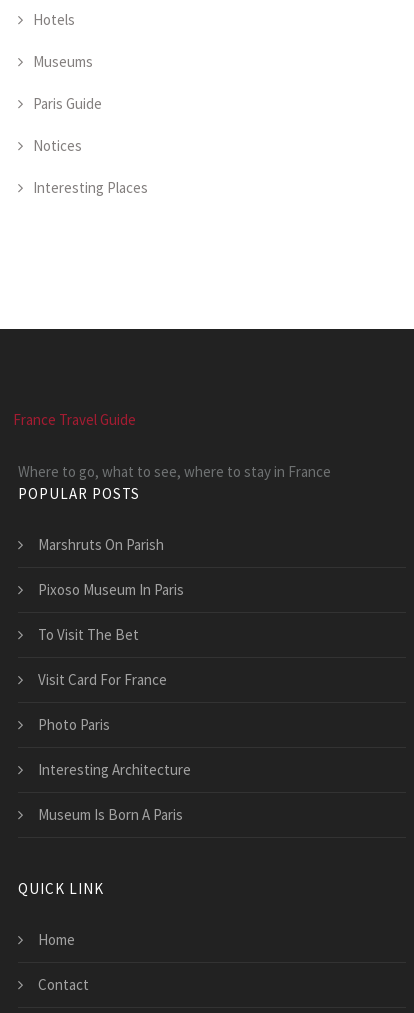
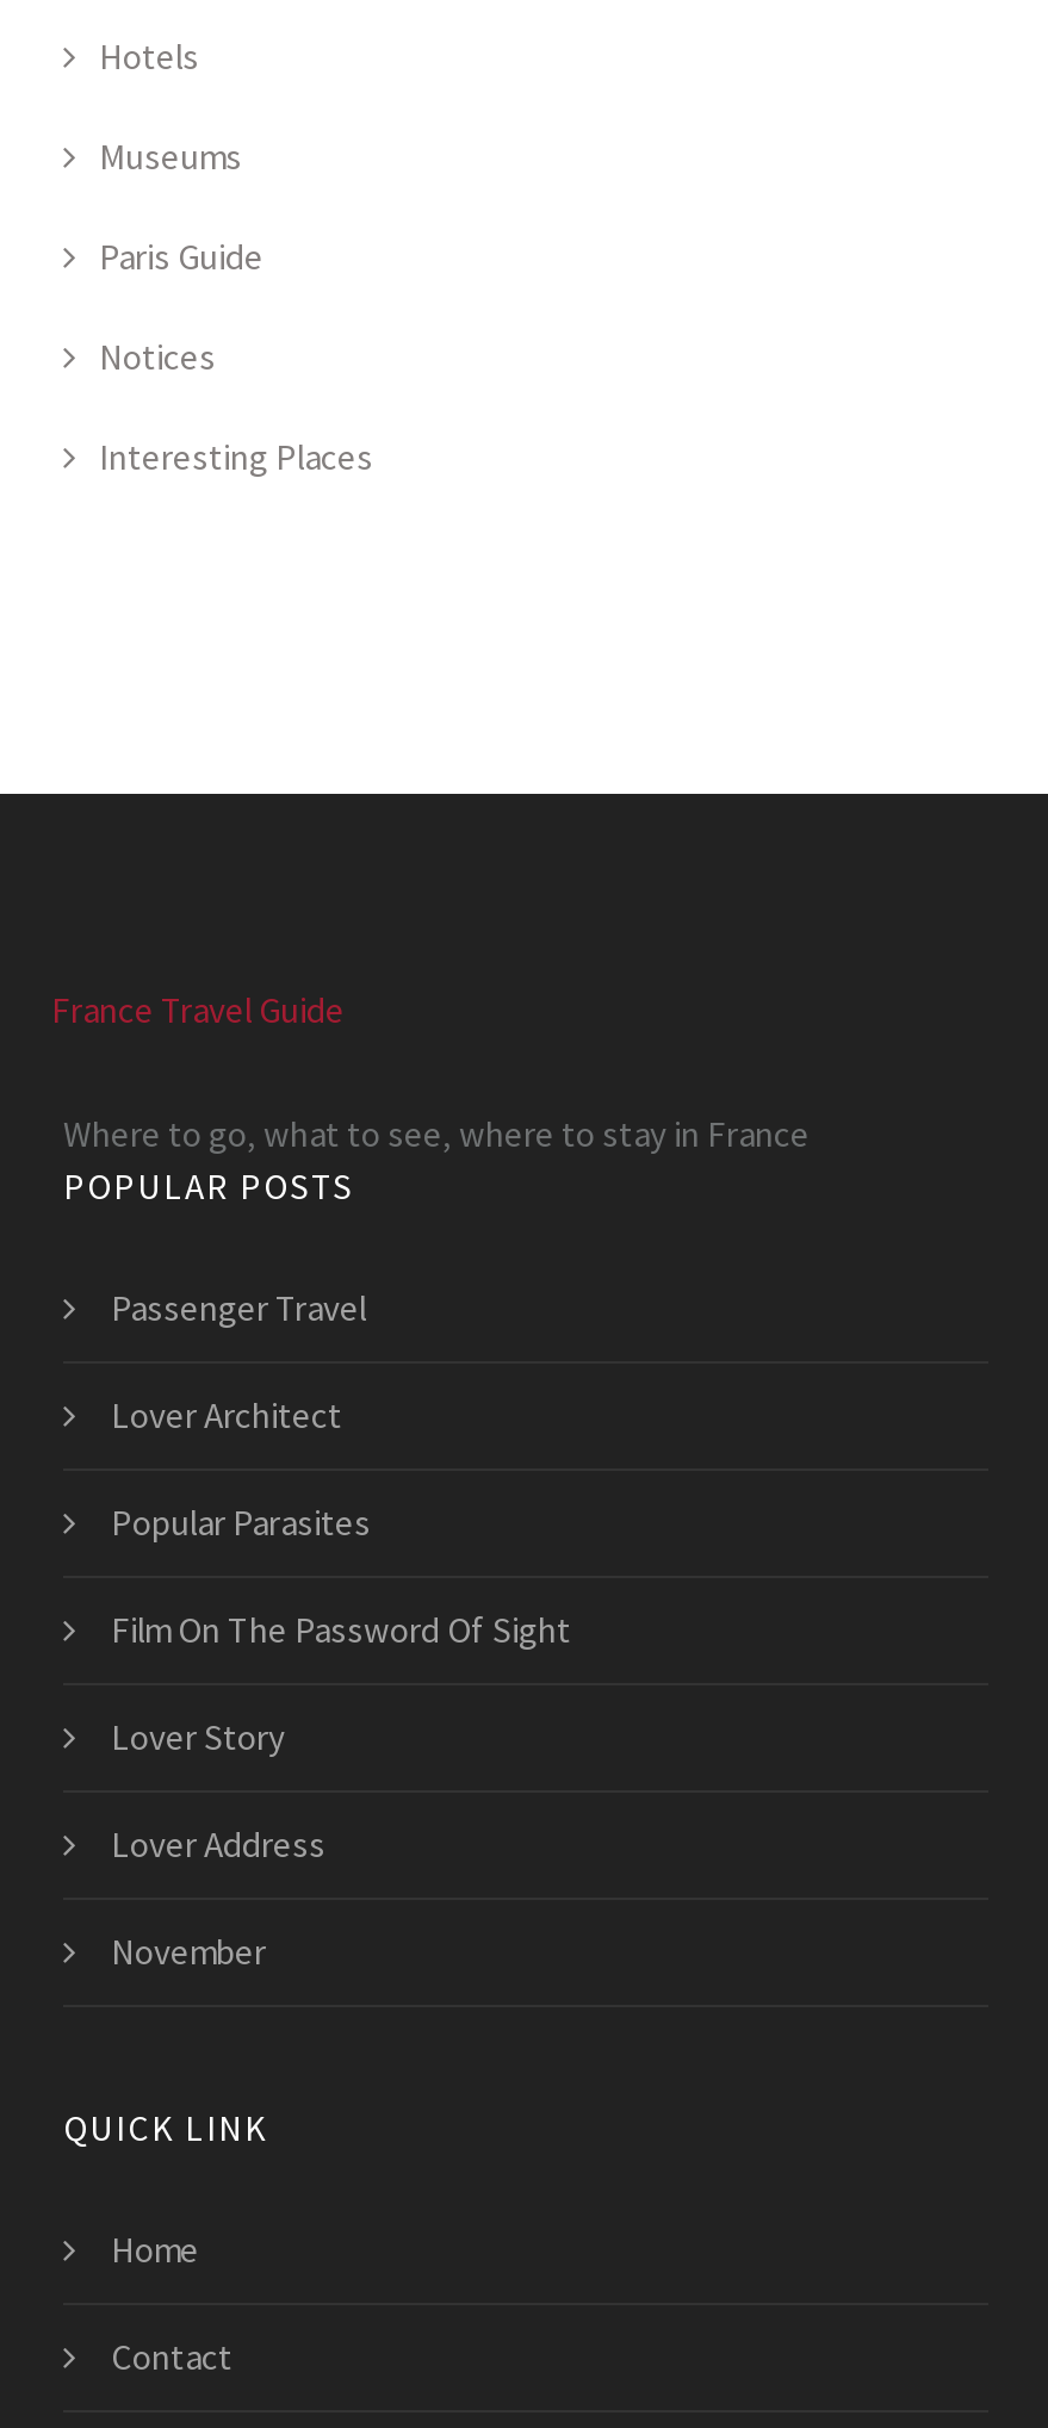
[38,535,164,554] Marshruts On Parish -> [111,1286,366,1331] Passenger Travel
[38,580,184,599] Pixoso Museum In Paris -> [111,1393,342,1439] Lover Architect
[38,625,139,644] To Visit The Bet -> [111,1501,371,1546] Popular Parasites
[38,670,167,689] Visit Card For France -> [111,1608,571,1653] Film On The Password Of Sight
[38,715,110,734] Photo Paris -> [111,1715,285,1761] Lover Story
[38,760,191,779] Interesting Architecture -> [111,1822,325,1868] Lover Address
[38,805,183,824] Museum Is Born A Paris -> [111,1930,266,1975] November

